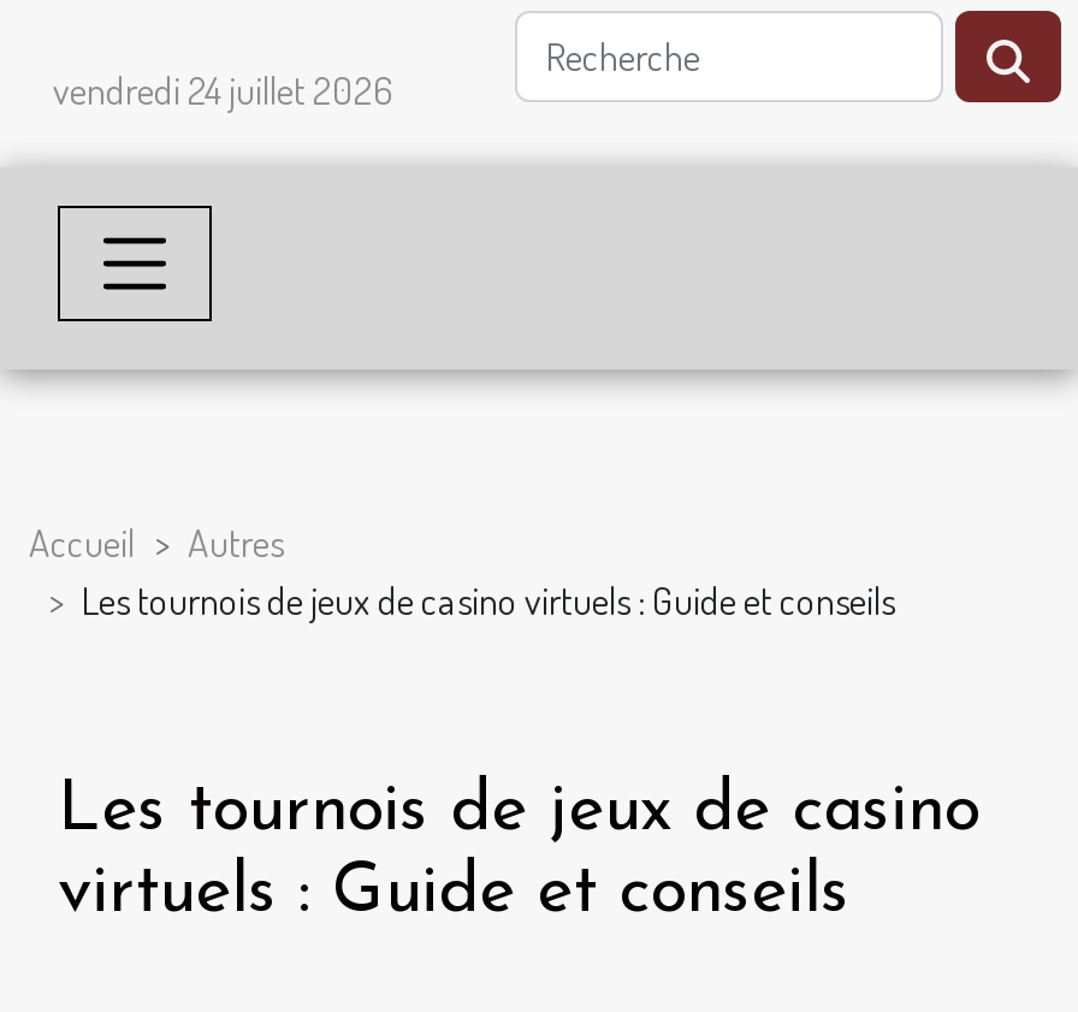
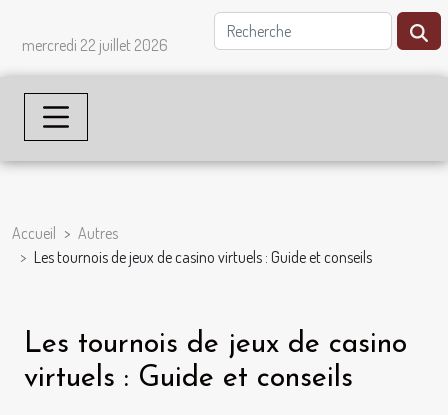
[53,66,395,114] vendredi 24 juillet 2026 -> [22,35,168,55] mercredi 22 juillet 2026

